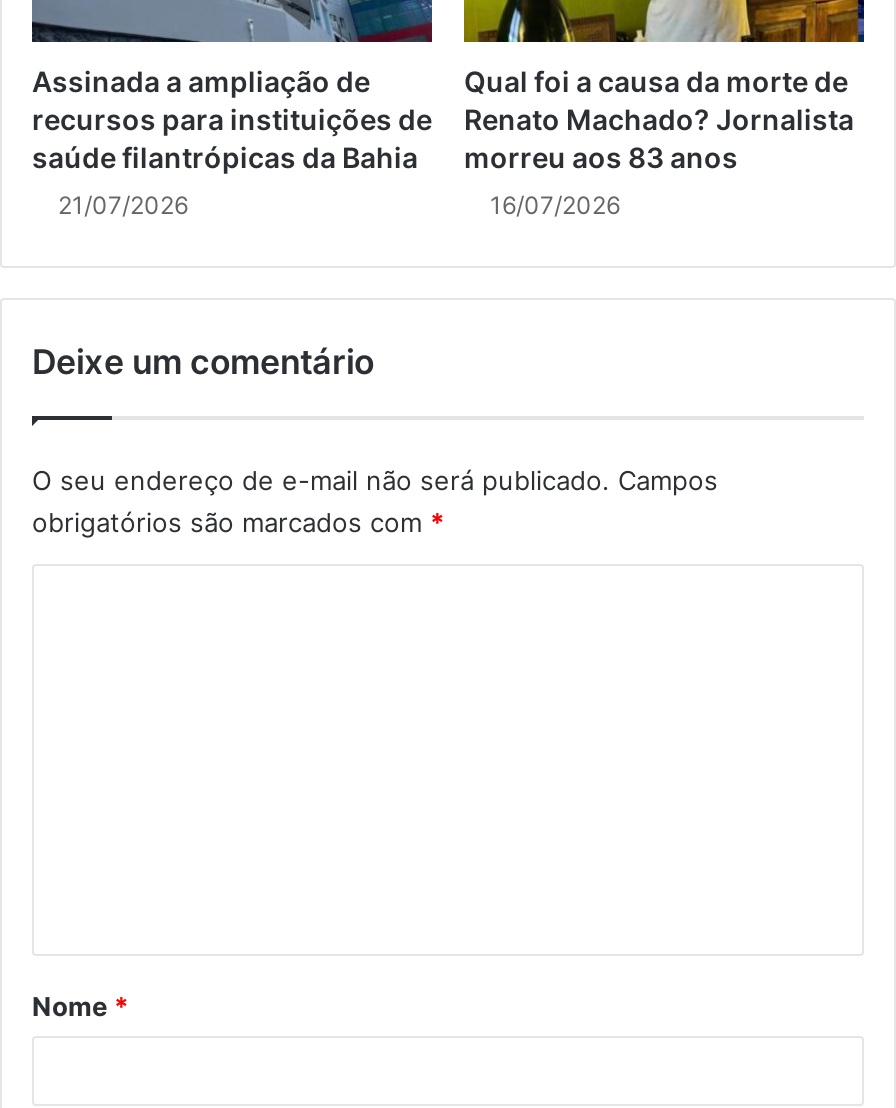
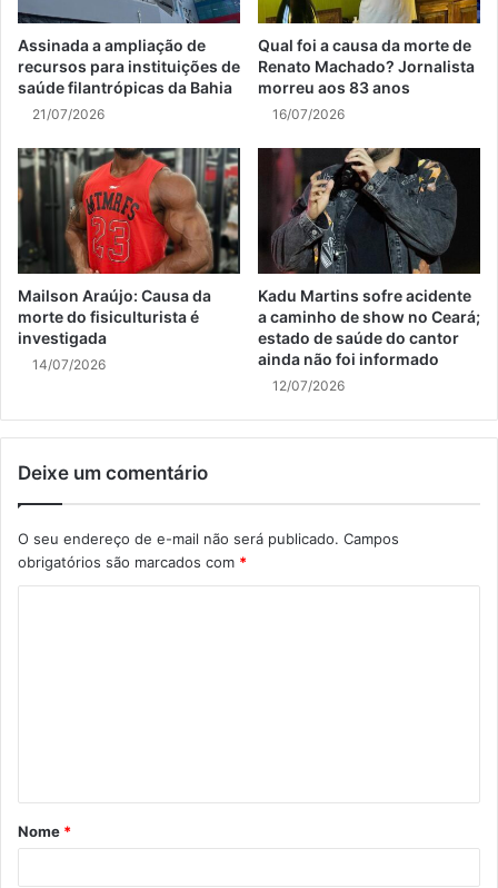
none -> [17,147,240,373] [image] | Mailson Araújo: Causa da | morte do fisiculturista é | investigada | 14/07/2026
none -> [257,147,480,394] [image] | Kadu Martins sofre acidente | a caminho de show no Ceará; | estado de saúde do cantor | ainda não foi informado | 12/07/2026

